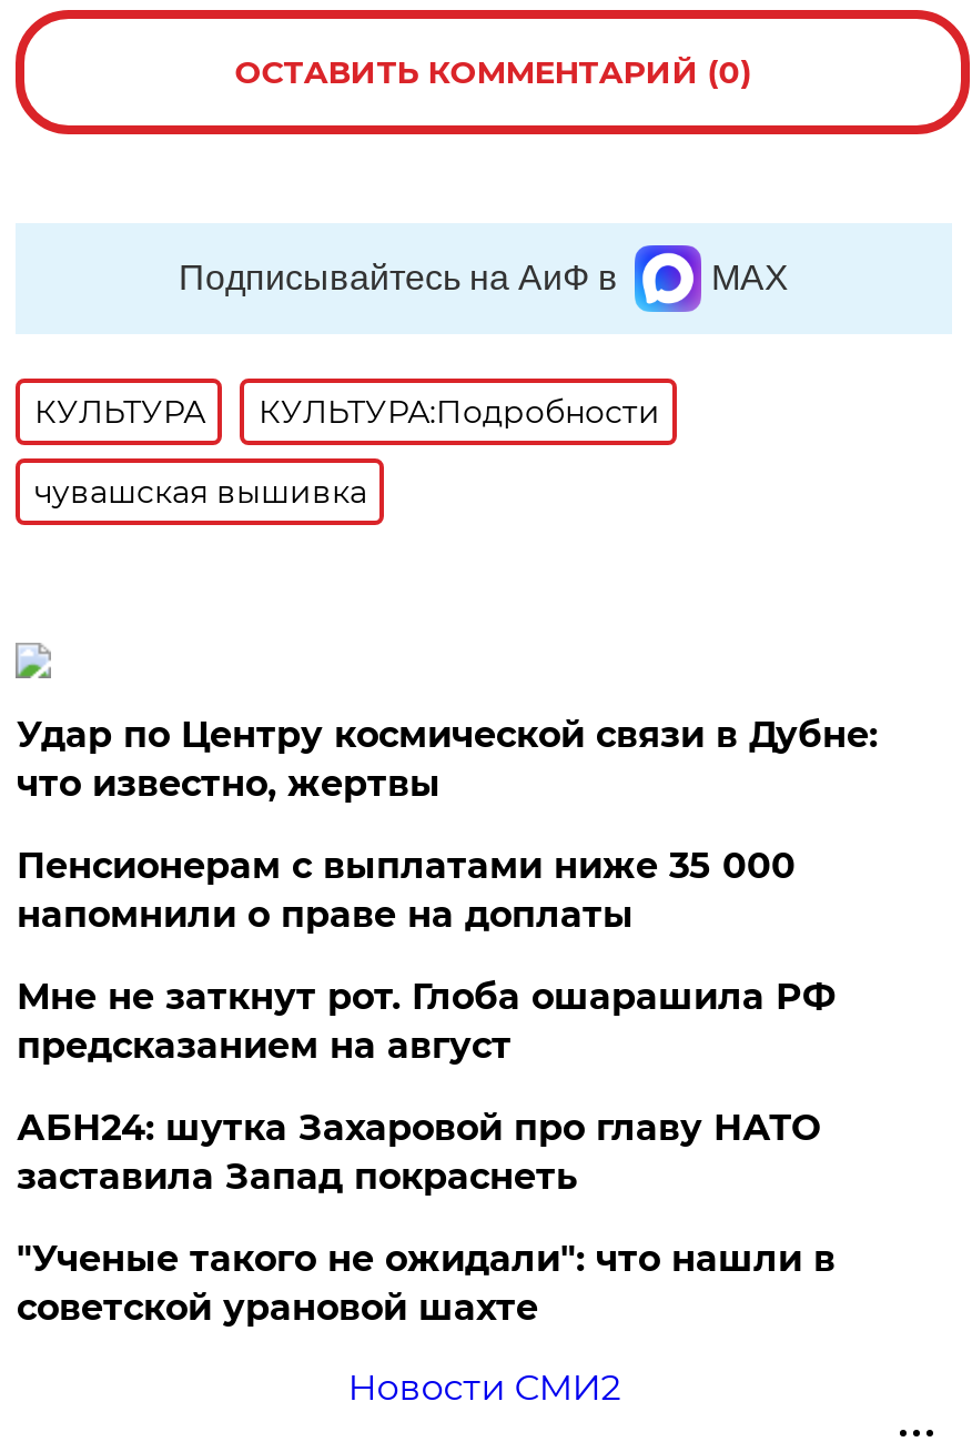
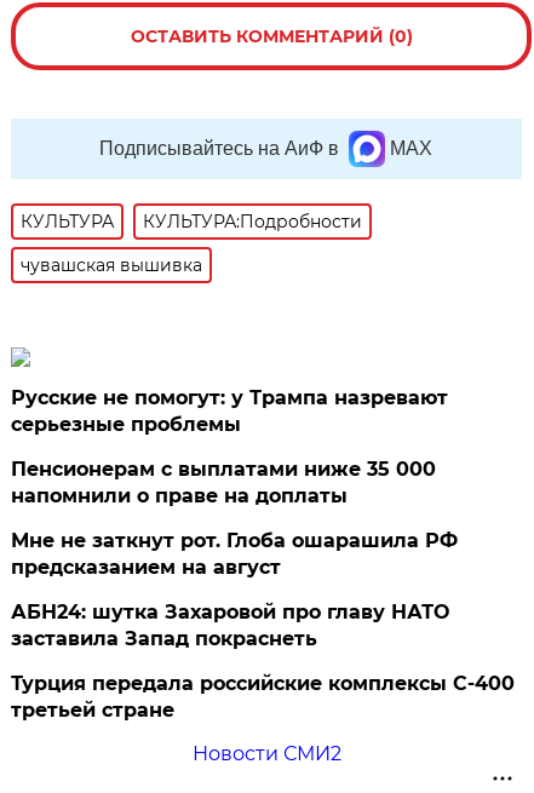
[16,714,877,805] Удар по Центру космической связи в Дубне: | что известно, жертвы -> [11,386,449,436] Русские не помогут: у Трампа назревают | серьезные проблемы
[16,1238,835,1329] "Ученые такого не ожидали": что нашли в | советской урановой шахте -> [11,672,515,722] Турция передала российские комплексы С-400 | третьей стране

